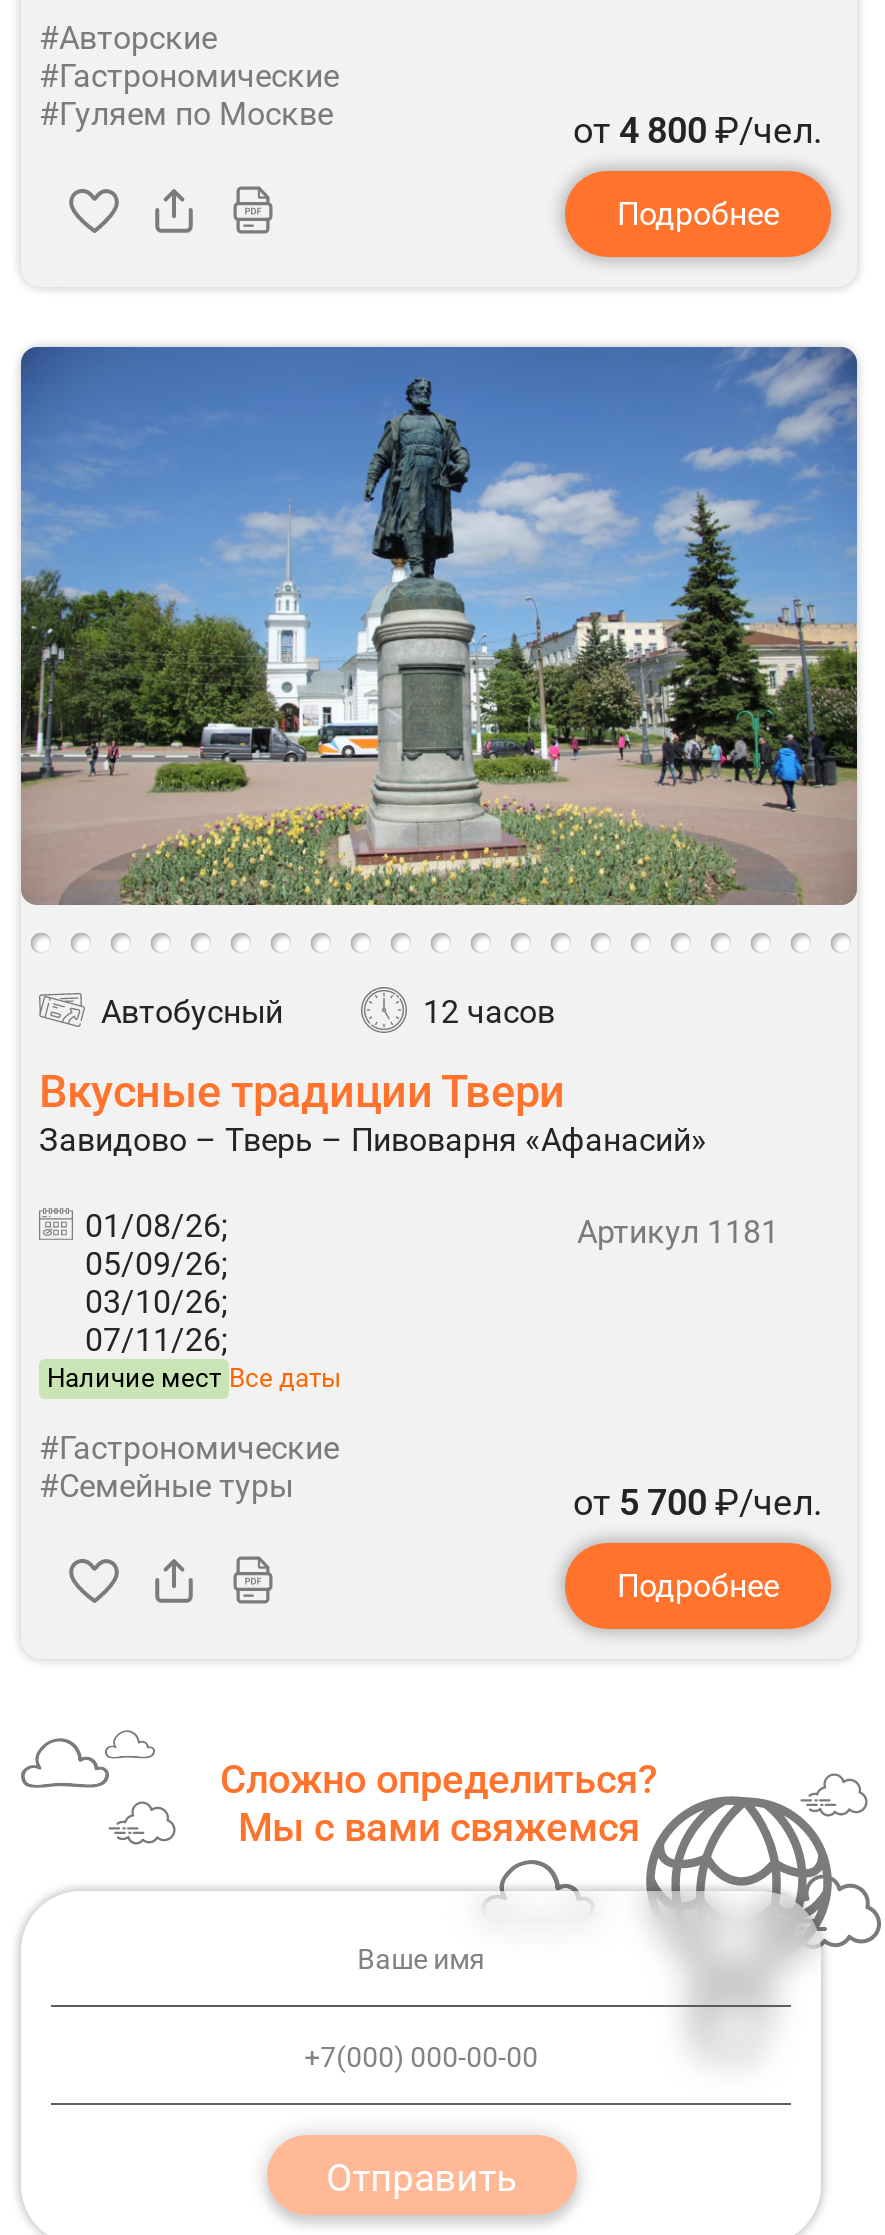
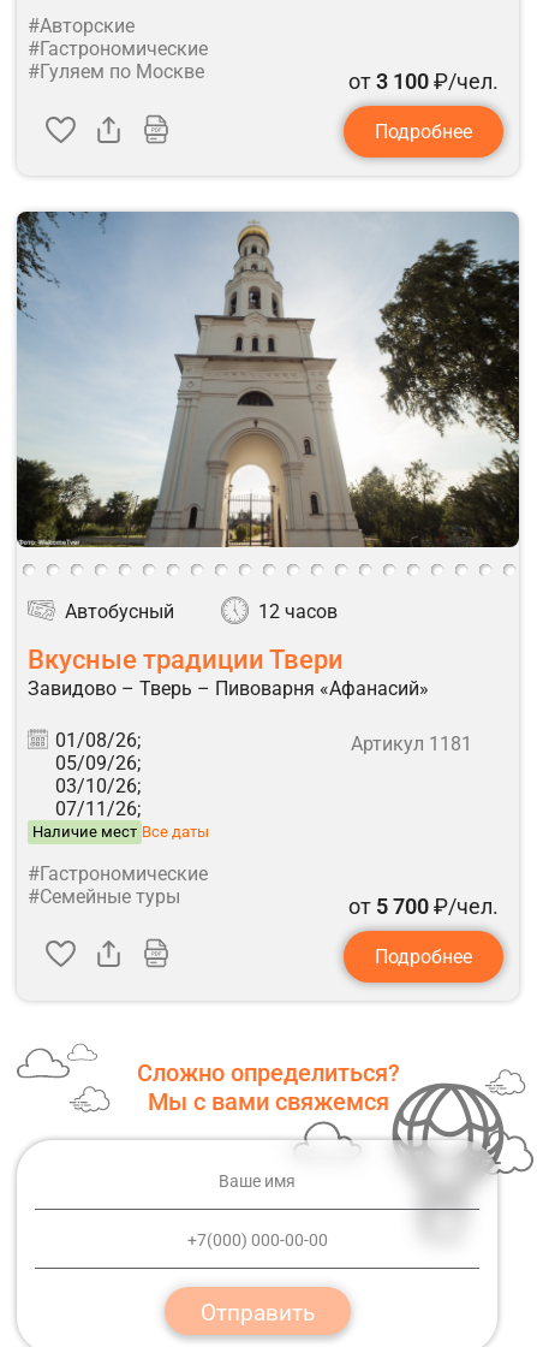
[573,110,823,152] от 4 800 ₽/чел. -> [348,69,499,94] от 3 100 ₽/чел.
[19,345,859,907] [image] -> [16,210,520,548] [image]

